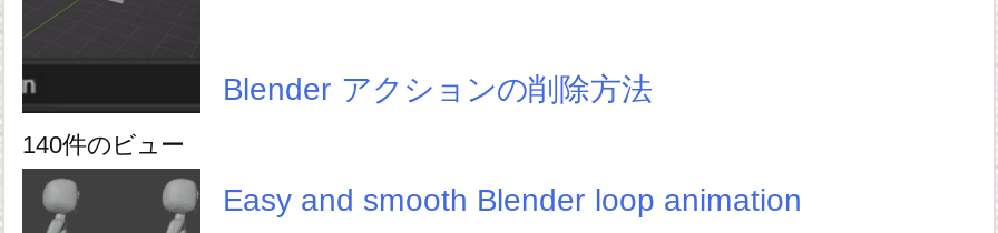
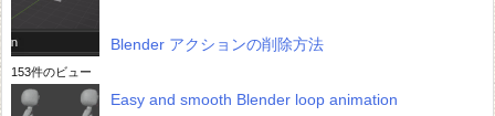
[22,130,185,157] 140件のビュー -> [11,65,92,78] 153件のビュー

